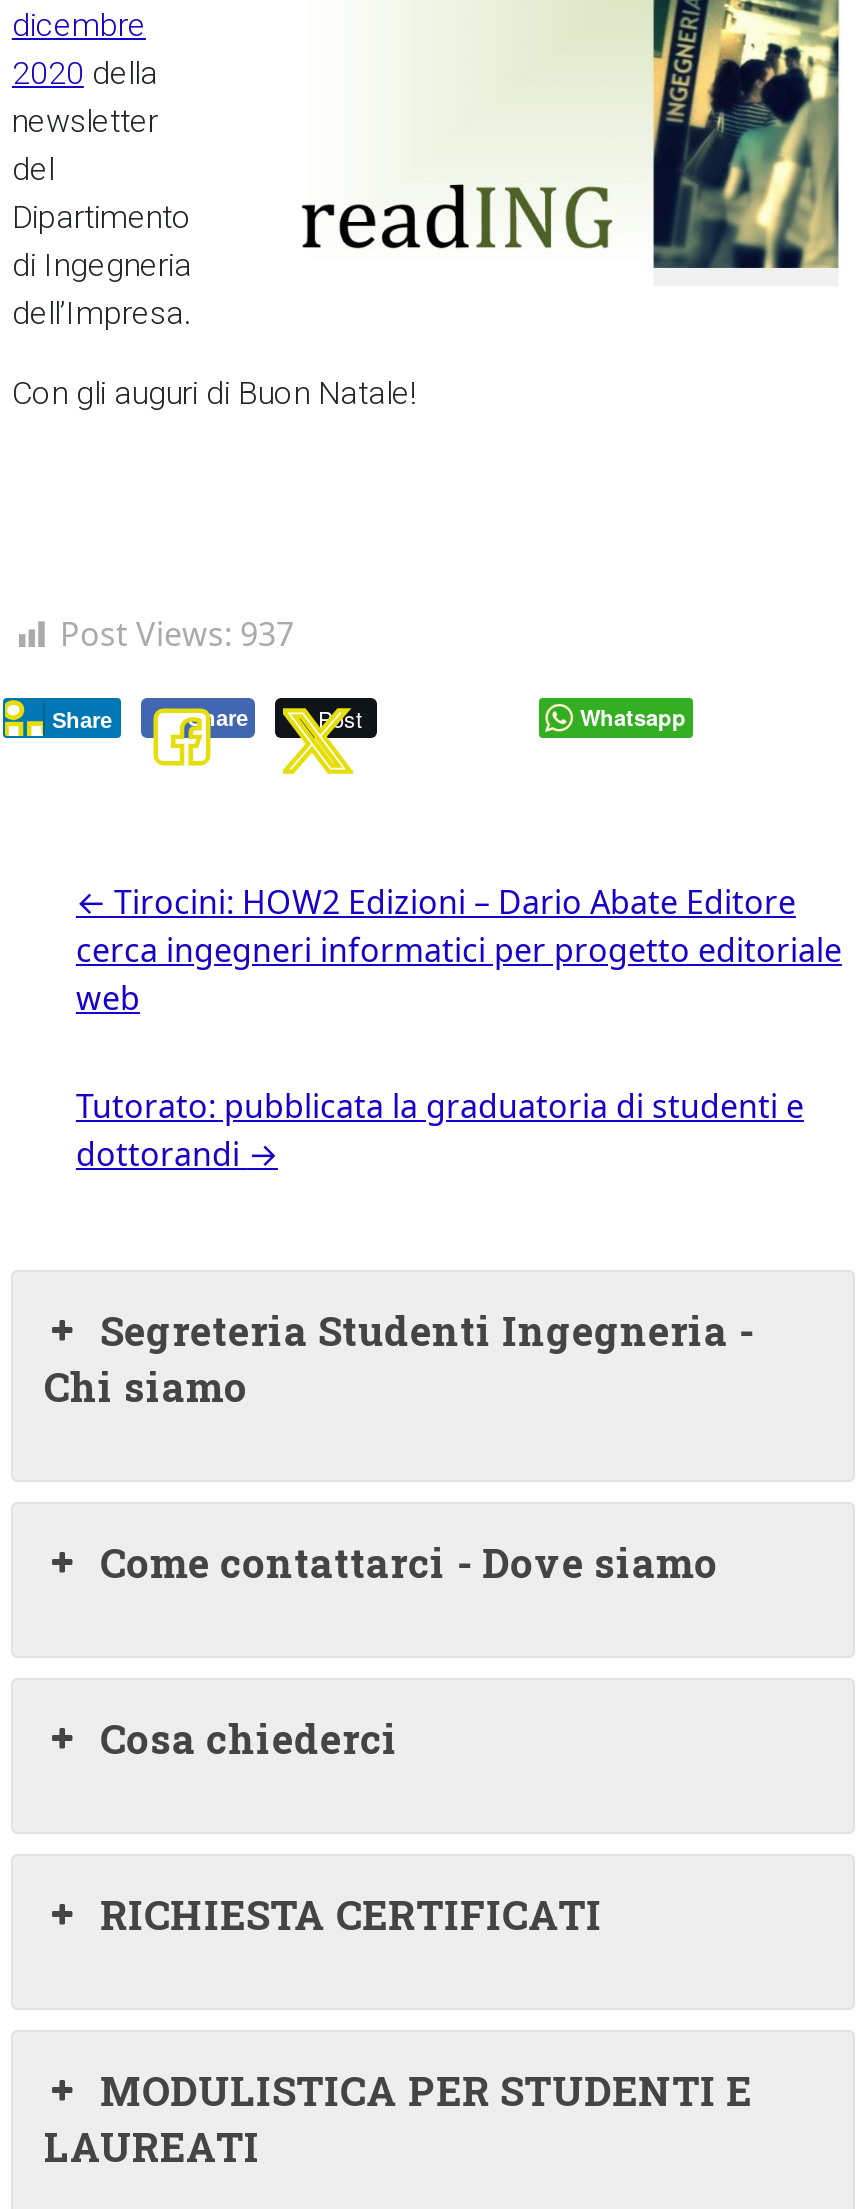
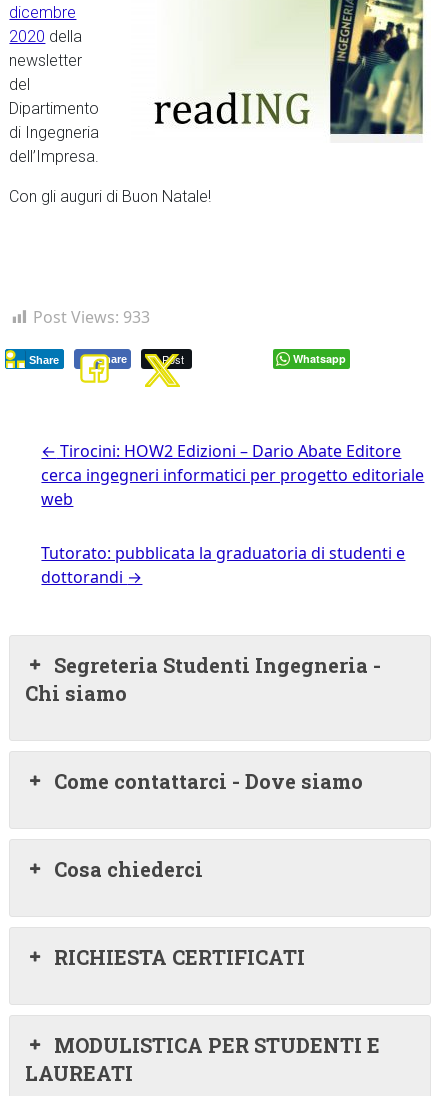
[60,612,294,656] Post Views: 937 -> [33,306,150,328] Post Views: 933

